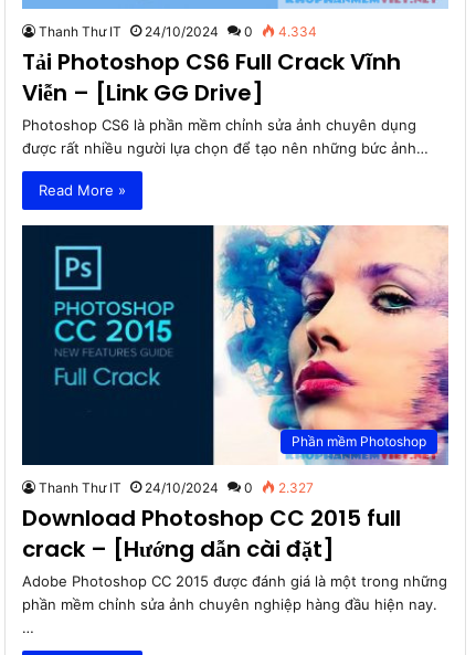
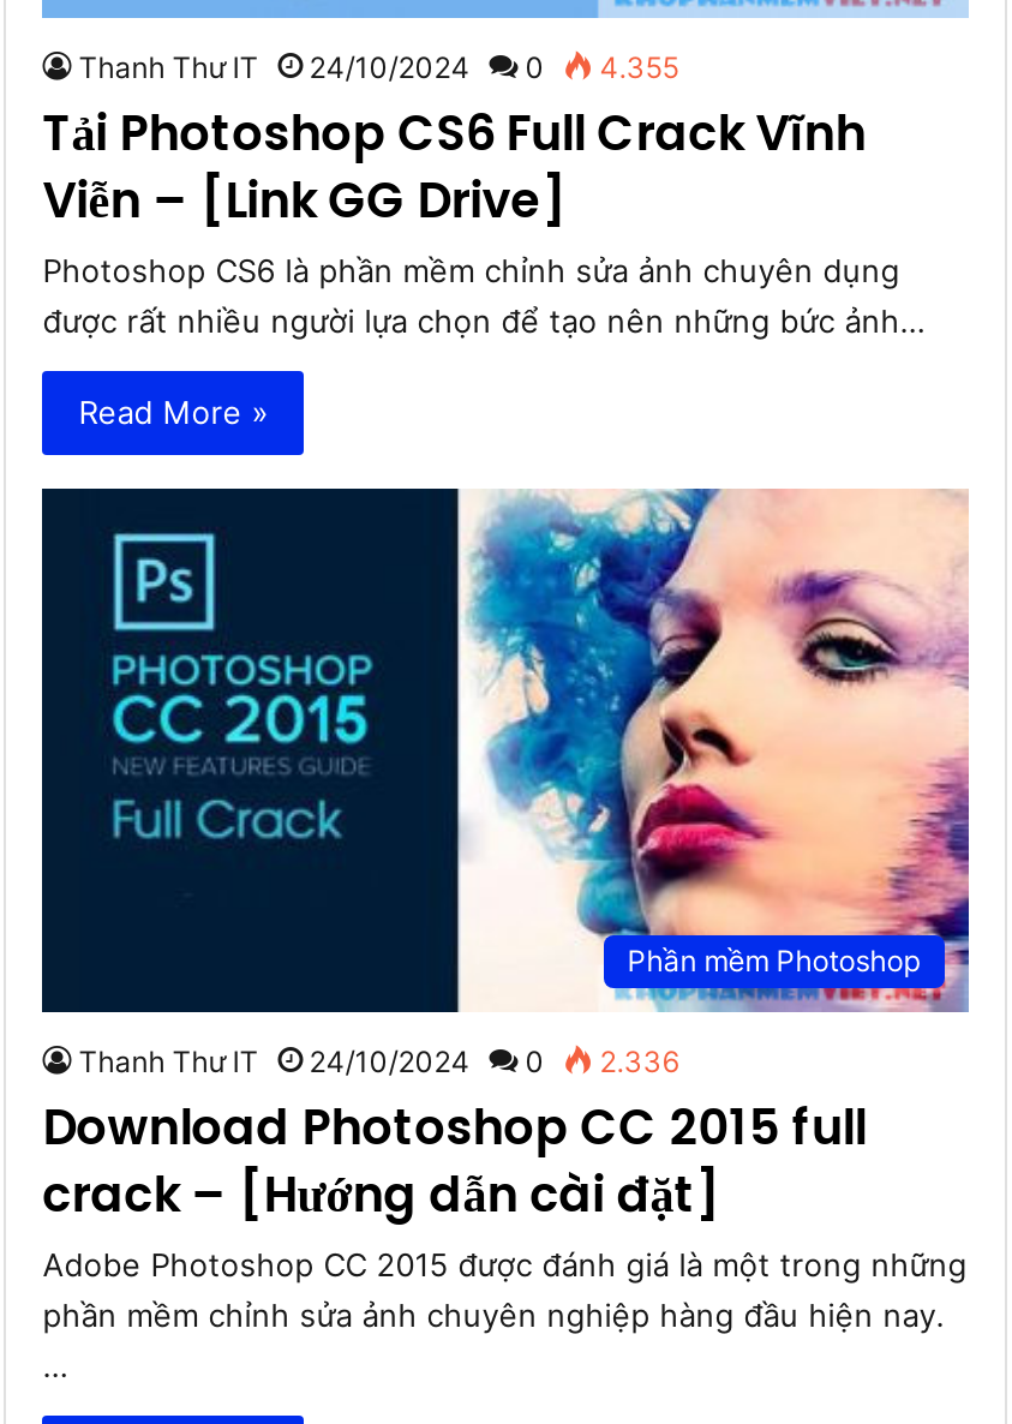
[39,23,317,40] Thanh Thư IT 24/10/2024 0 4.334 -> [79,50,679,86] Thanh Thư IT 24/10/2024 0 4.355
[39,480,314,496] Thanh Thư IT 24/10/2024 0 2.327 -> [79,1043,679,1079] Thanh Thư IT 24/10/2024 0 2.336

